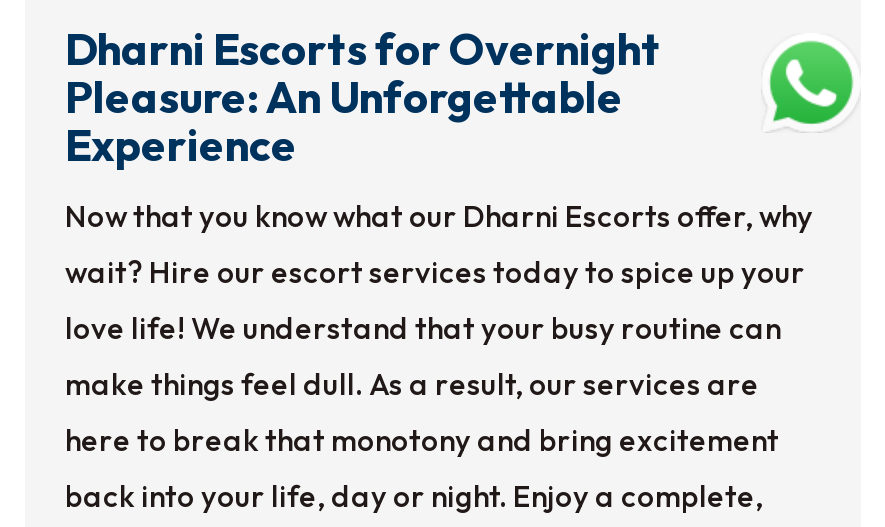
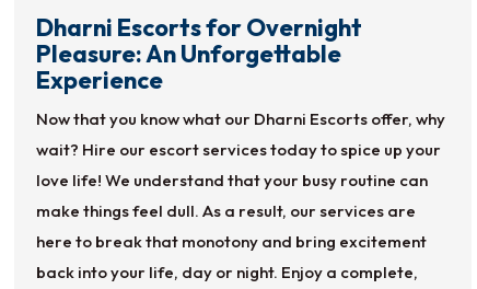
[769,39,855,127] [image] -> none

